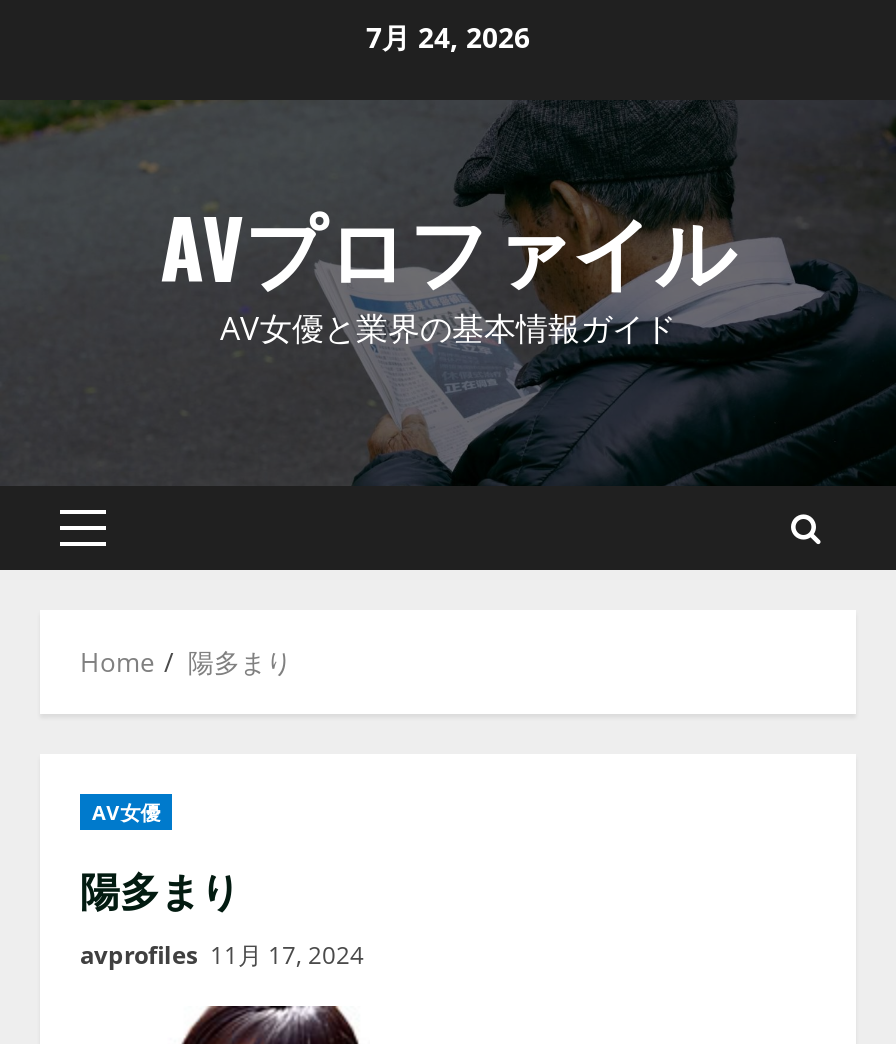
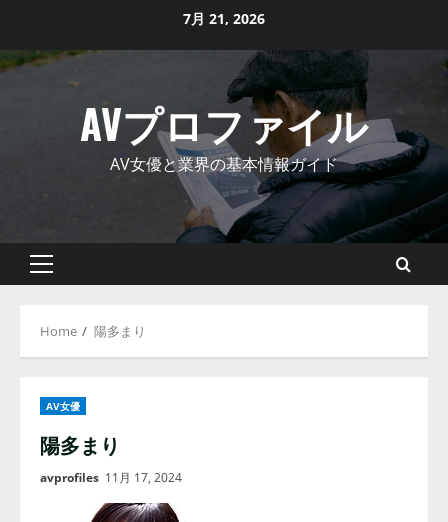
[366,17,530,55] 7月 24, 2026 -> [183,8,265,27] 7月 21, 2026

